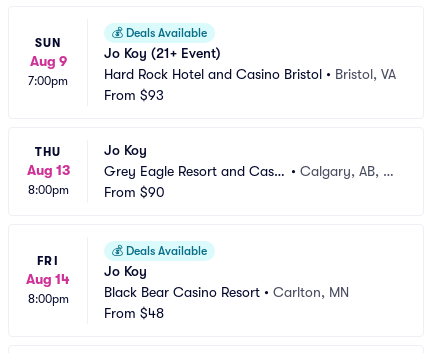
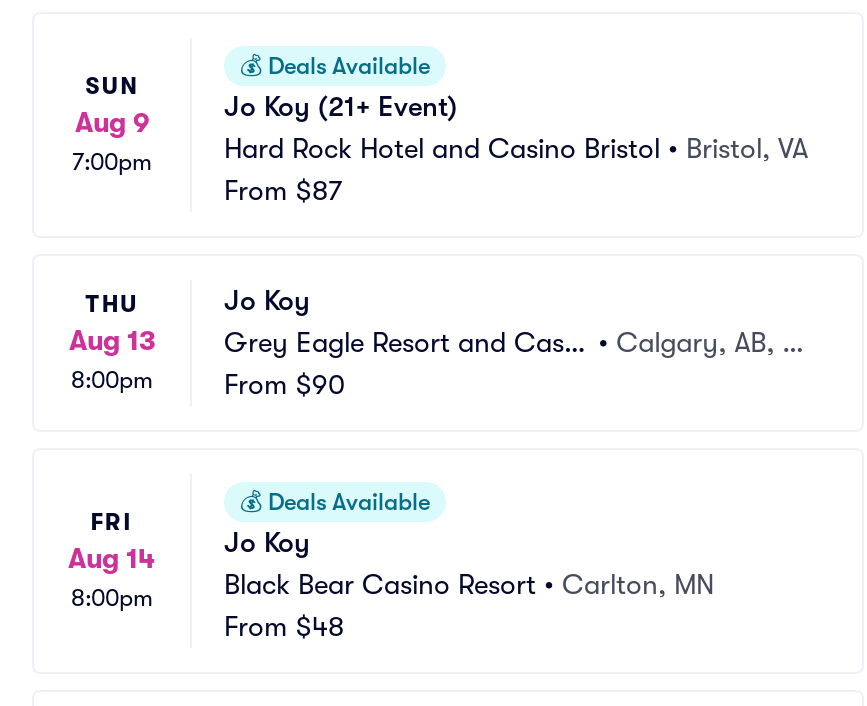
[104,87,164,103] From $93 -> [224,174,342,206] From $87

